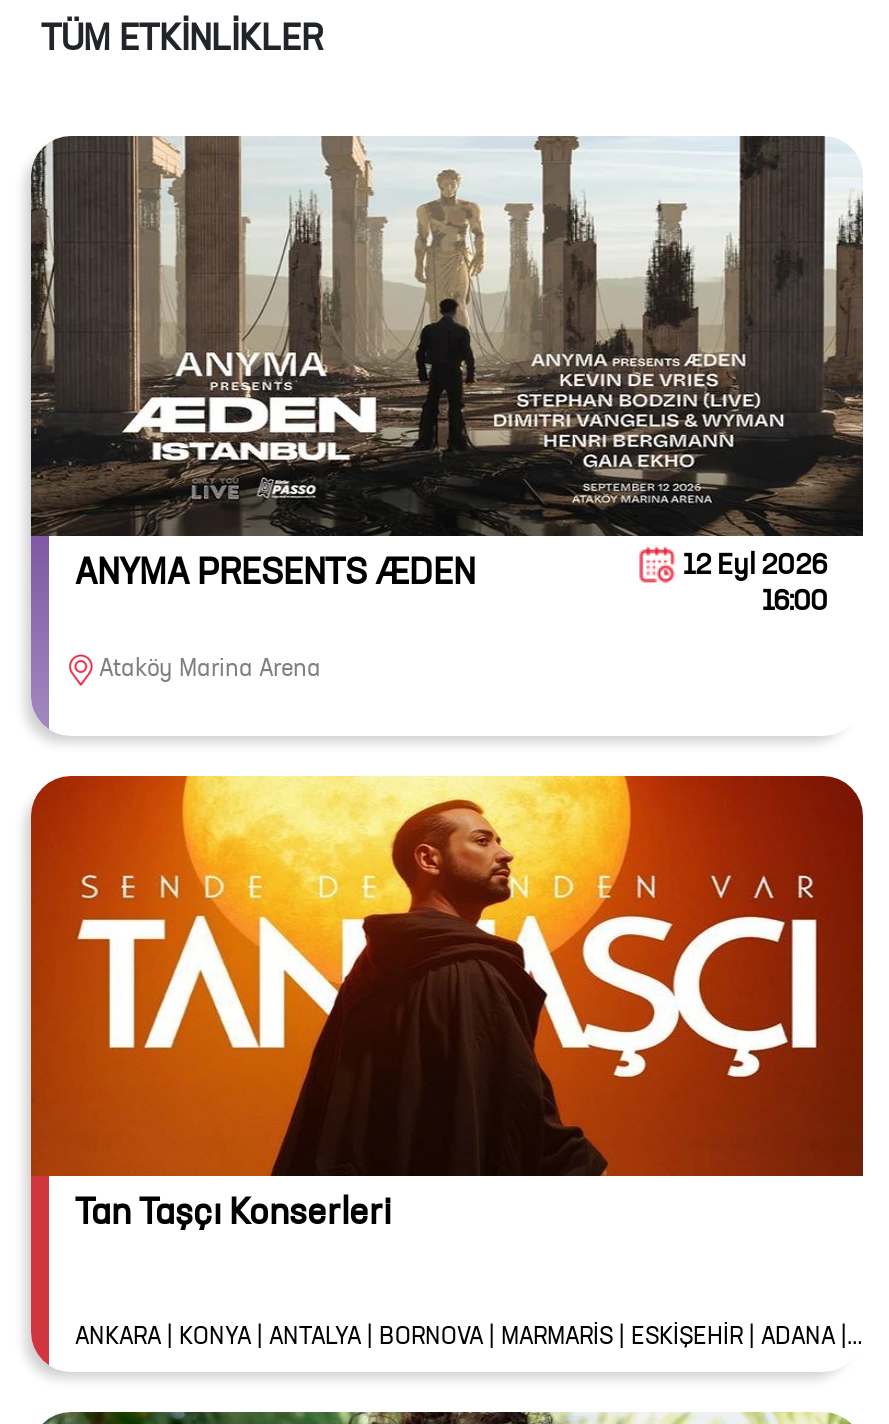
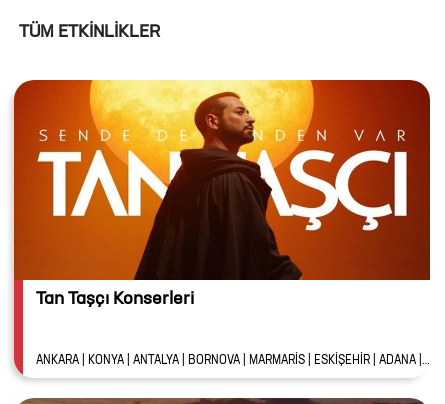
[29,134,863,726] [image] | ANYMA PRESENTS ÆDEN | Ataköy Marina Arena -> none
[677,553,827,616] 12 Eyl 2026 | 16:00 -> none

